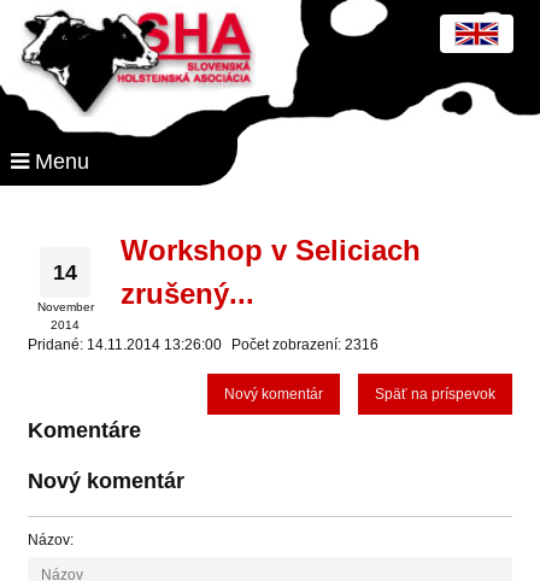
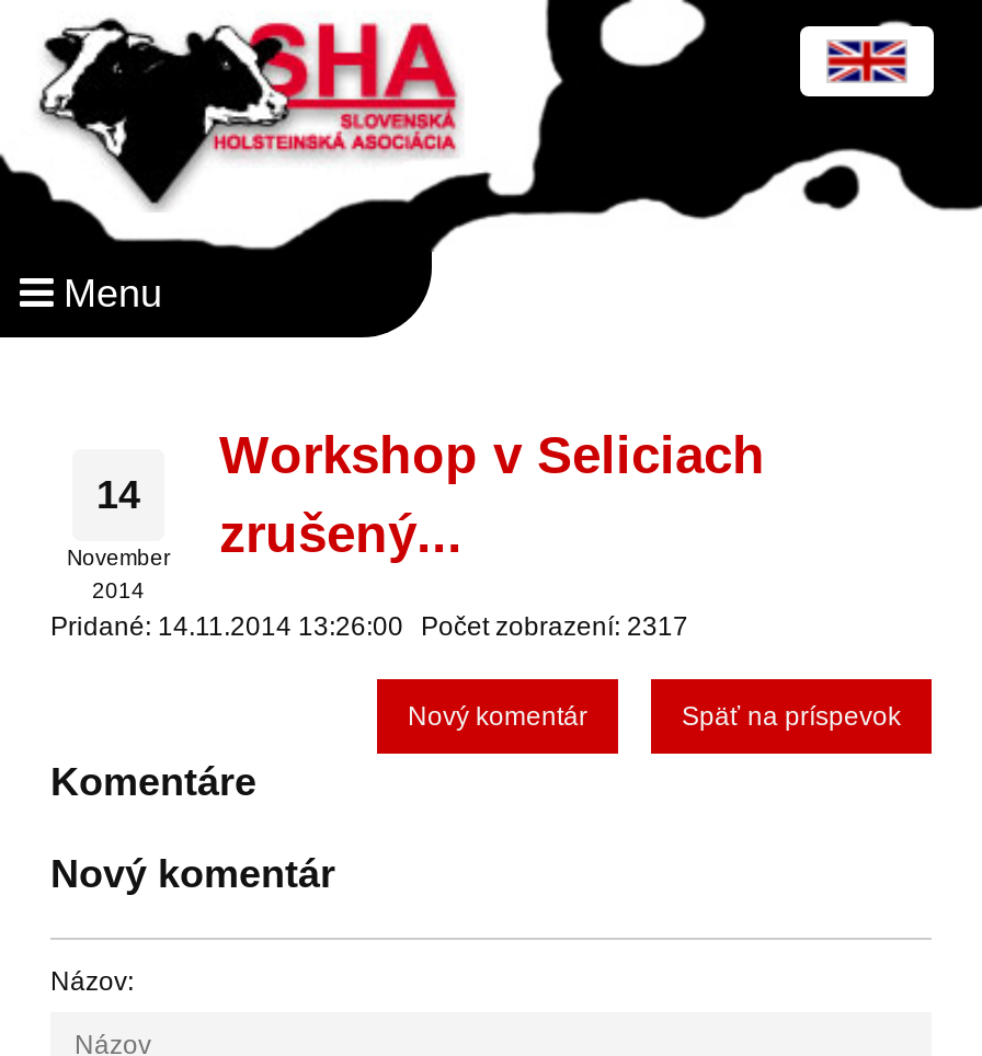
[28,336,378,353] Pridané: 14.11.2014 13:26:00 Počet zobrazení: 2316 -> [50,611,688,642] Pridané: 14.11.2014 13:26:00 Počet zobrazení: 2317

